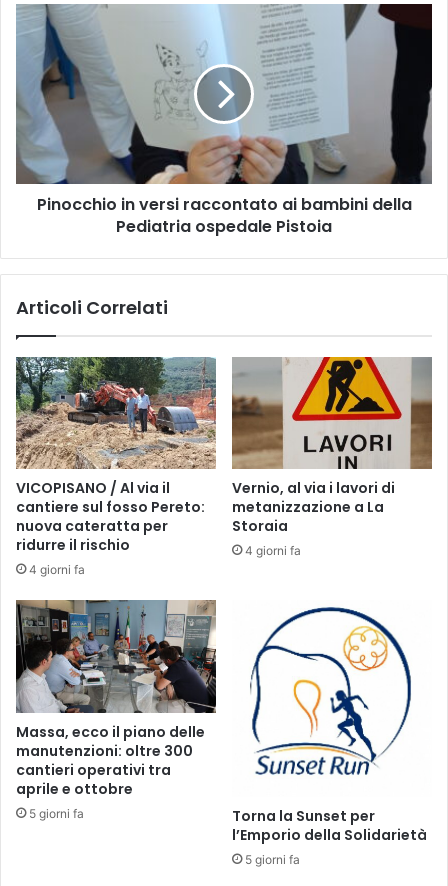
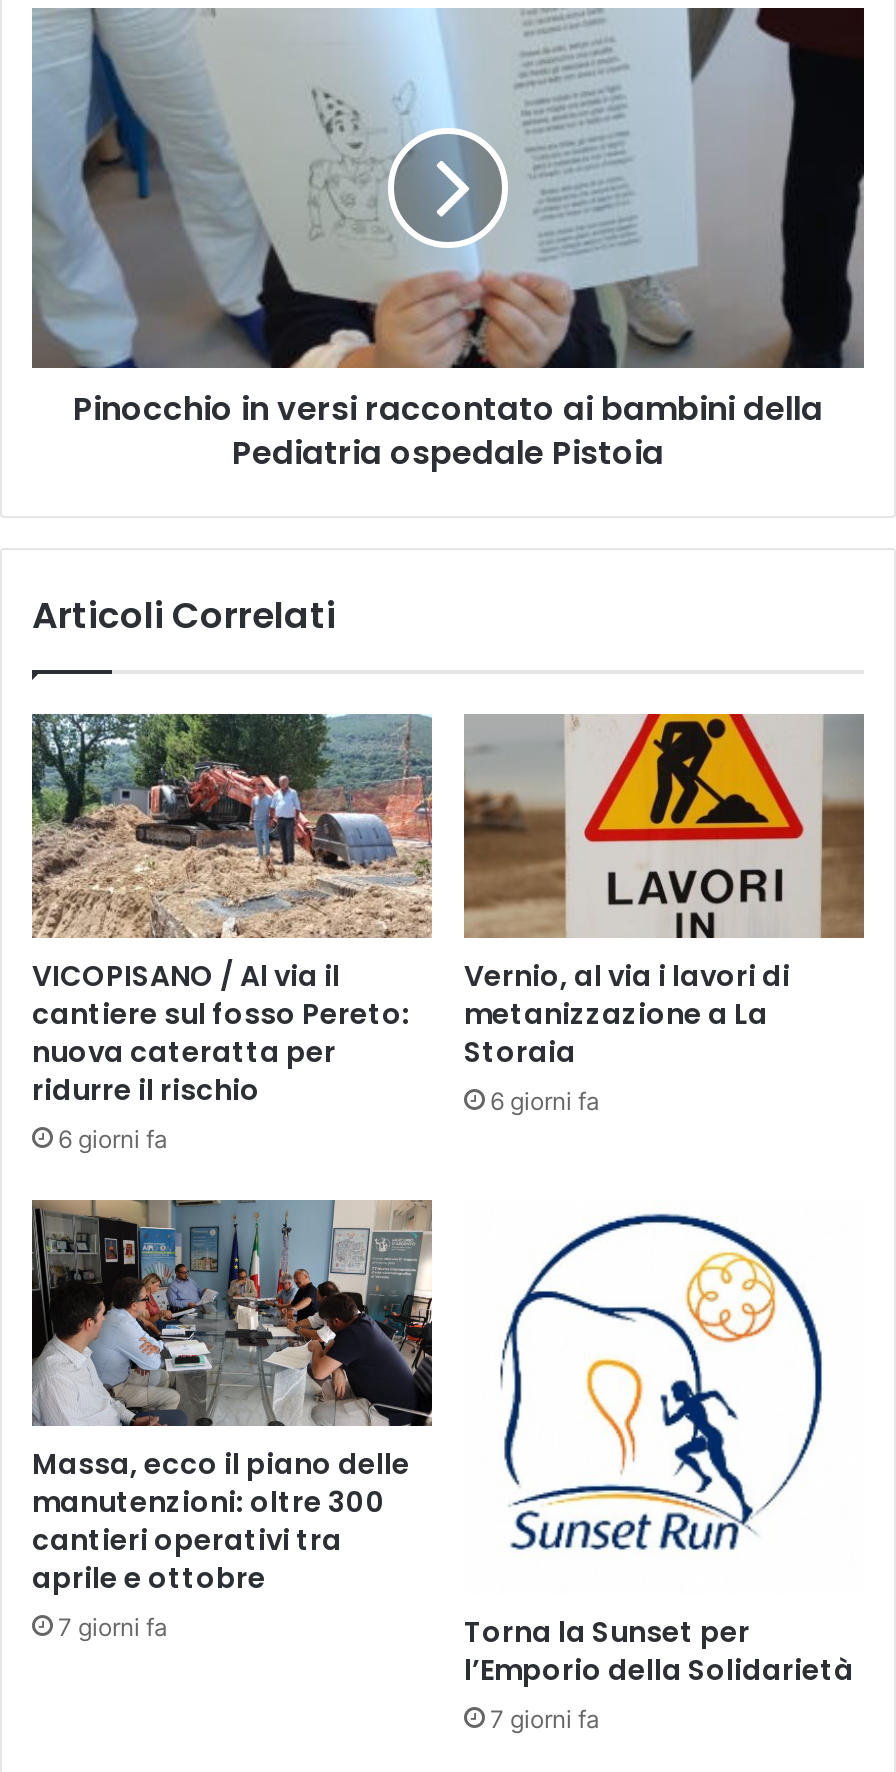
[245,543,301,558] 4 giorni fa -> [490,1087,600,1117] 6 giorni fa
[29,562,85,577] 4 giorni fa -> [58,1125,168,1155] 6 giorni fa
[29,806,84,821] 5 giorni fa -> [58,1612,168,1642] 7 giorni fa
[245,852,300,867] 5 giorni fa -> [490,1705,600,1735] 7 giorni fa

